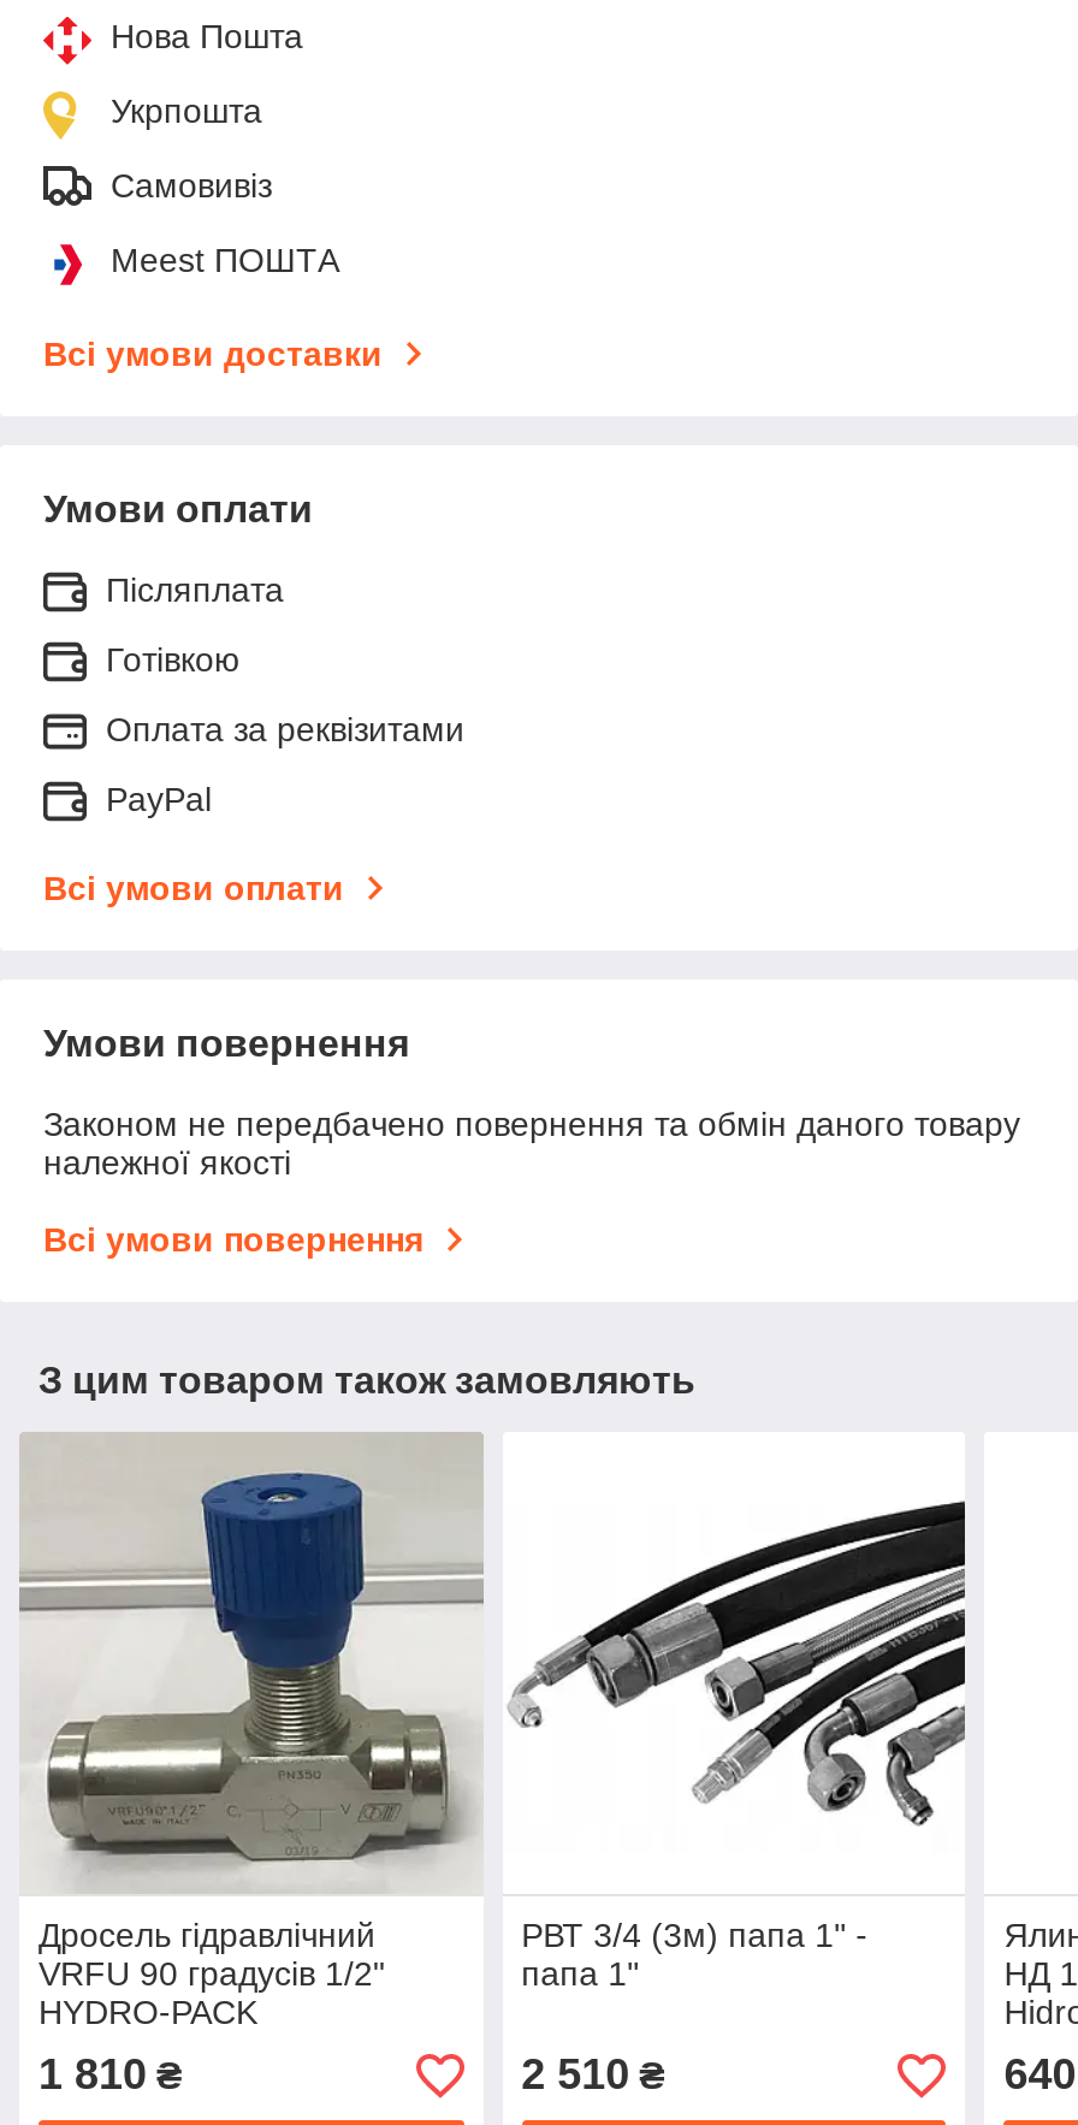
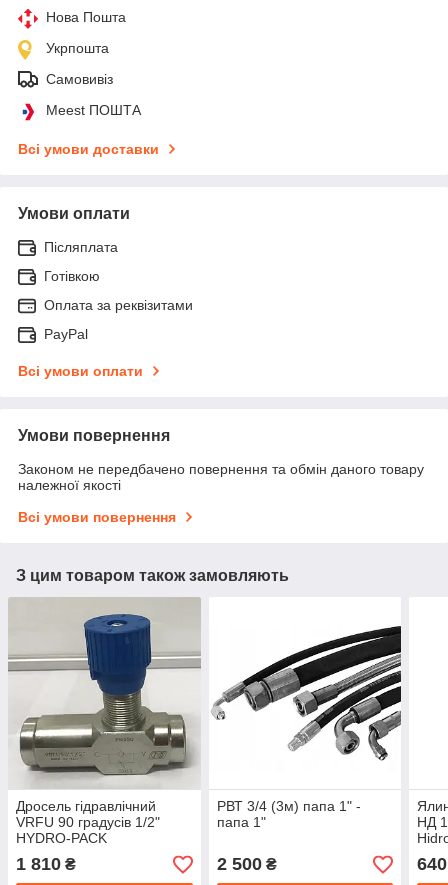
[521,2051,666,2099] 2 510 ₴ -> [217,854,277,874] 2 500 ₴

